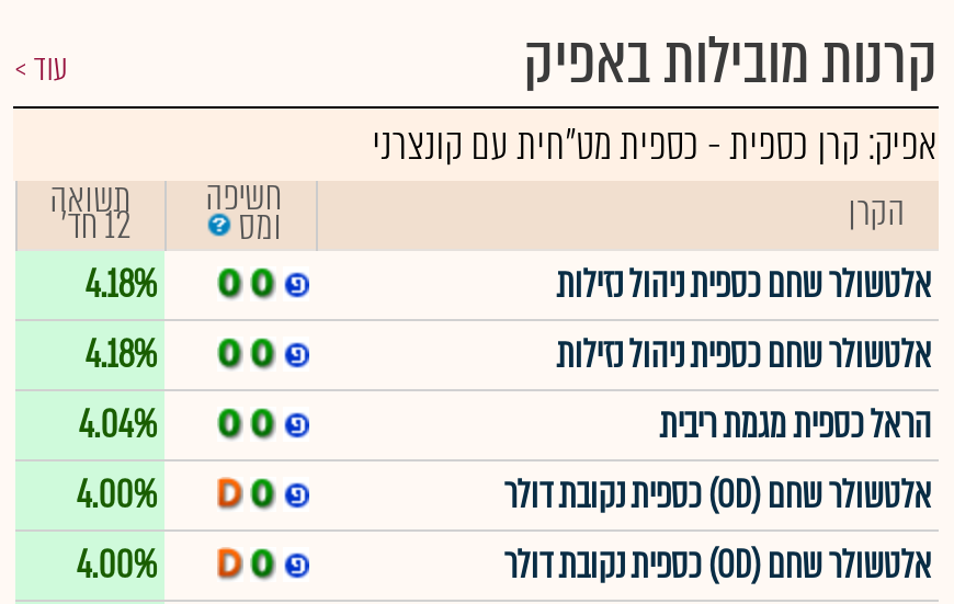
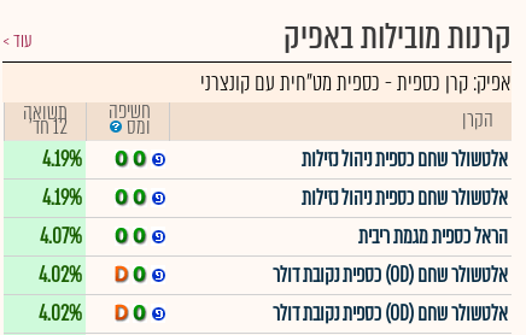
[85,258,157,312] 4.18% -> [42,145,82,175] 4.19%
[85,328,157,383] 4.18% -> [42,183,82,213] 4.19%
[78,398,157,453] 4.04% -> [39,222,82,252] 4.07%
[76,468,157,523] 4.00% -> [38,260,82,290] 4.02%
[76,538,157,593] 4.00% -> [38,299,82,329] 4.02%

